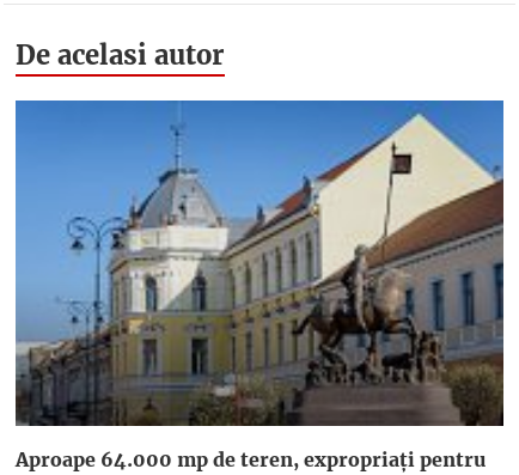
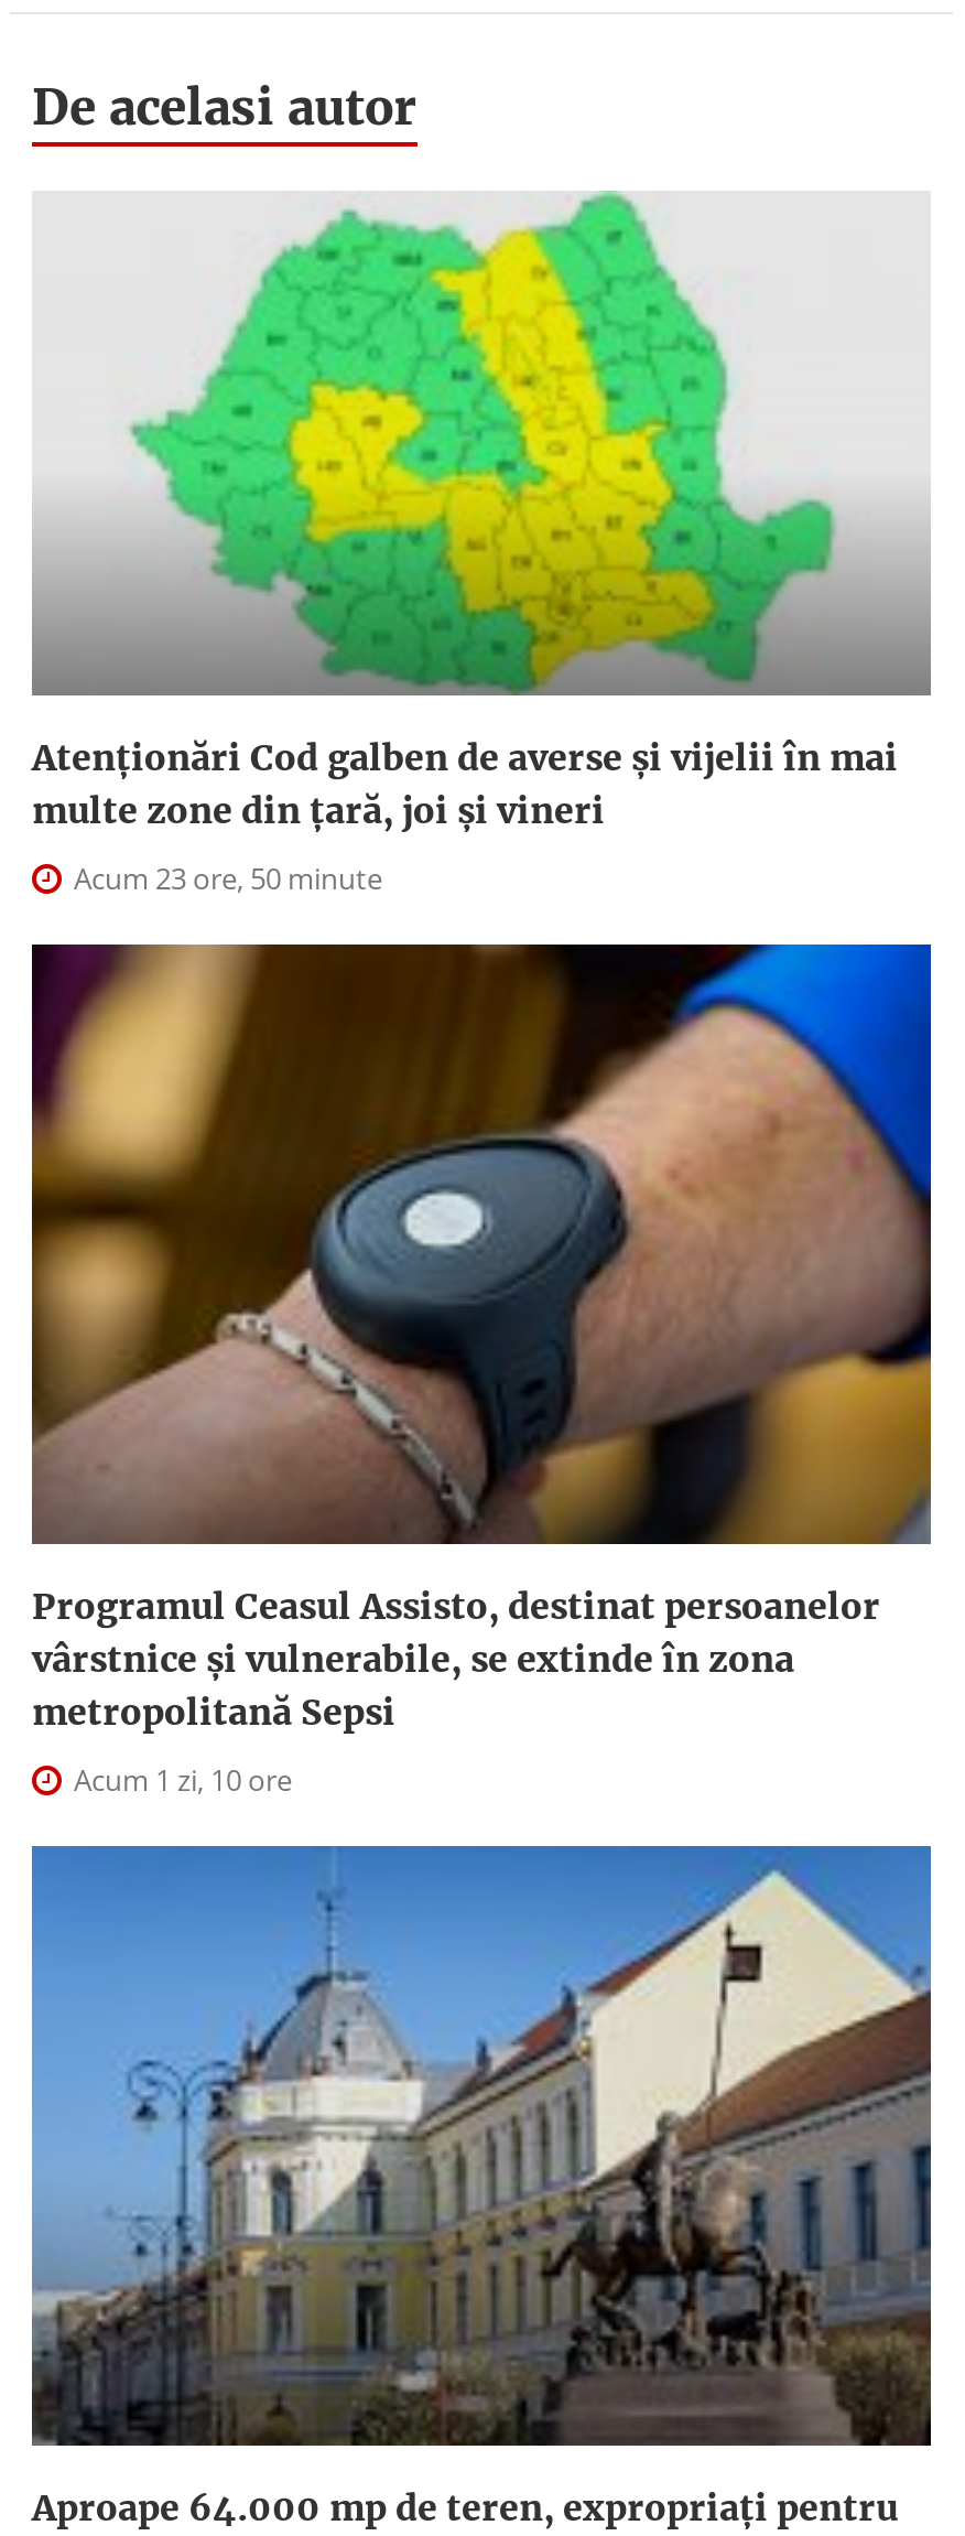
none -> [30,942,933,1799] [image] | Programul Ceasul Assisto, destinat persoanelor | vârstnice şi vulnerabile, se extinde în zona | metropolitană Sepsi | Acum 1 zi, 10 ore
none -> [32,191,931,898] [image] | Atenționări Cod galben de averse și vijelii în mai | multe zone din ţară, joi și vineri | Acum 23 ore, 50 minute

